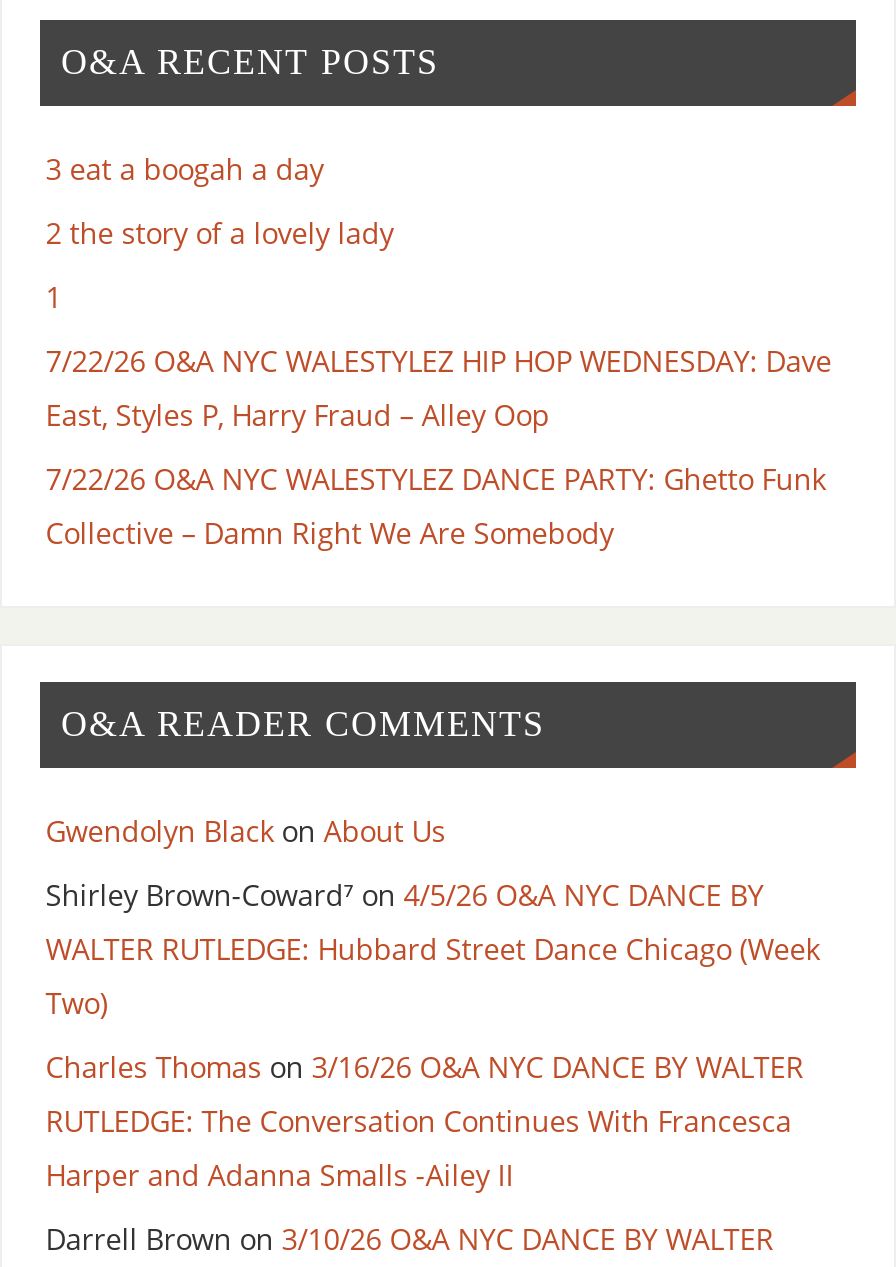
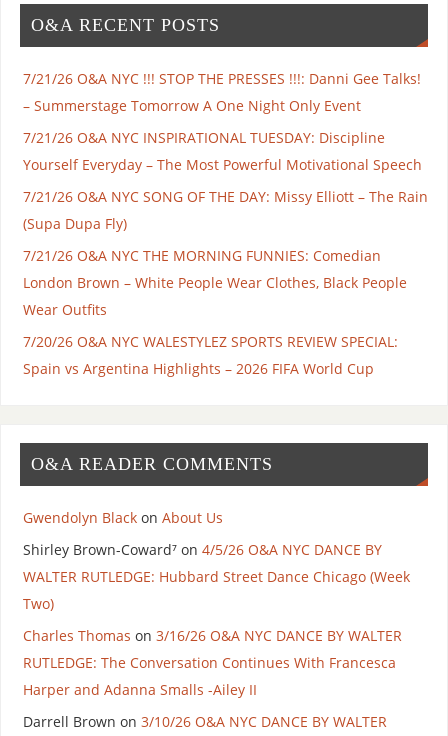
[45,149,323,187] 3 eat a boogah a day -> [23,69,421,115] 7/21/26 O&A NYC !!! STOP THE PRESSES !!!: Danni Gee Talks! | – Summerstage Tomorrow A One Night Only Event
[45,213,393,251] 2 the story of a lovely lady -> [23,128,422,174] 7/21/26 O&A NYC INSPIRATIONAL TUESDAY: Discipline | Yourself Everyday – The Most Powerful Motivational Speech
[45,277,61,315] 1 -> [23,187,428,233] 7/21/26 O&A NYC SONG OF THE DAY: Missy Elliott – The Rain | (Supa Dupa Fly)
[45,341,831,433] 7/22/26 O&A NYC WALESTYLEZ HIP HOP WEDNESDAY: Dave | East, Styles P, Harry Fraud – Alley Oop -> [23,246,407,319] 7/21/26 O&A NYC THE MORNING FUNNIES: Comedian | London Brown – White People Wear Clothes, Black People | Wear Outfits
[45,459,825,551] 7/22/26 O&A NYC WALESTYLEZ DANCE PARTY: Ghetto Funk | Collective – Damn Right We Are Somebody -> [23,332,398,378] 7/20/26 O&A NYC WALESTYLEZ SPORTS REVIEW SPECIAL: | Spain vs Argentina Highlights – 2026 FIFA World Cup

